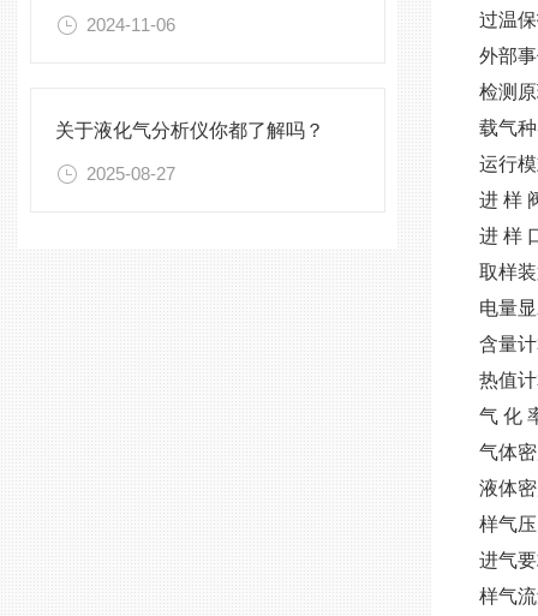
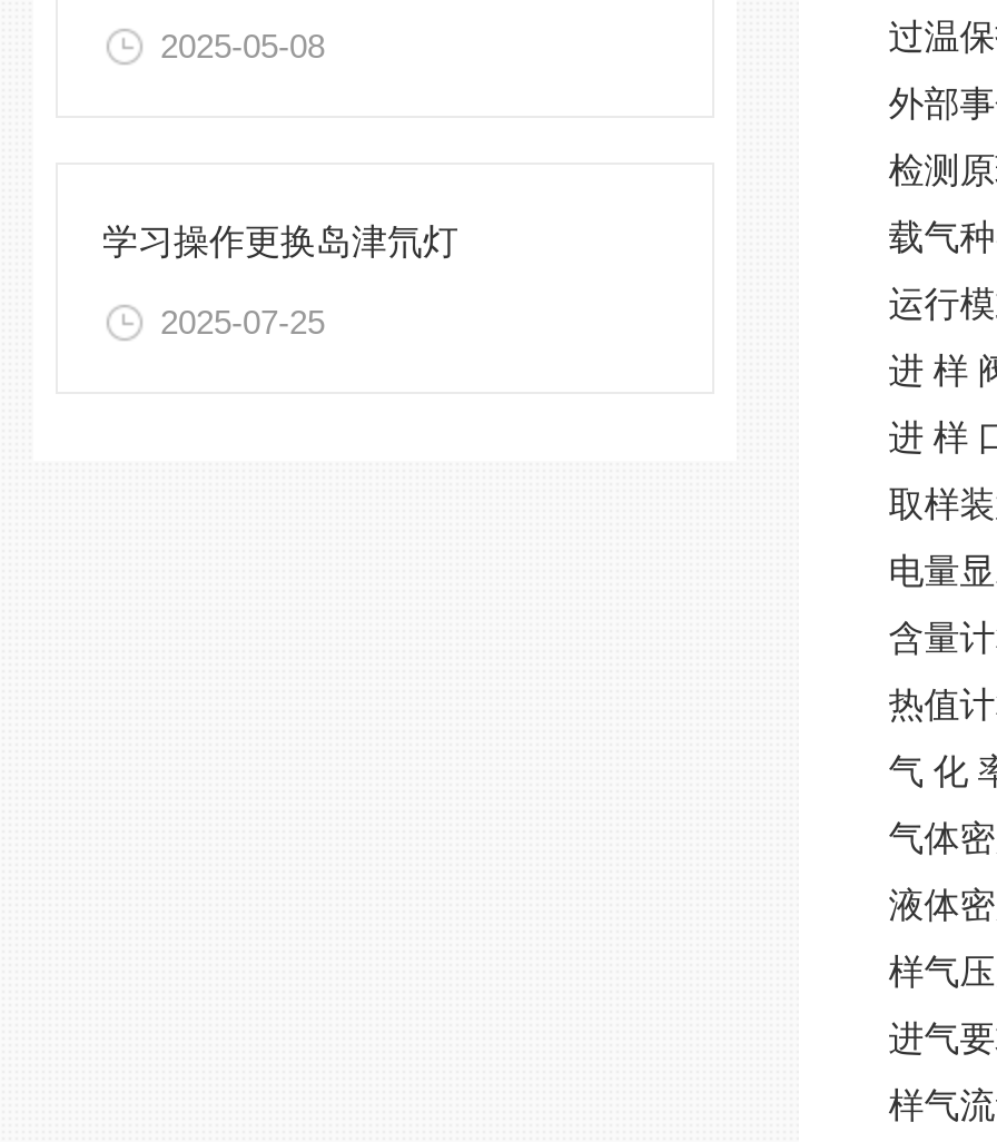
[86,14,175,35] 2024-11-06 -> [160,27,325,65] 2025-05-08
[55,120,324,140] 关于液化气分析仪你都了解吗？ -> [102,223,458,260] 学习操作更换岛津氘灯
[86,163,175,184] 2025-08-27 -> [160,303,325,341] 2025-07-25

